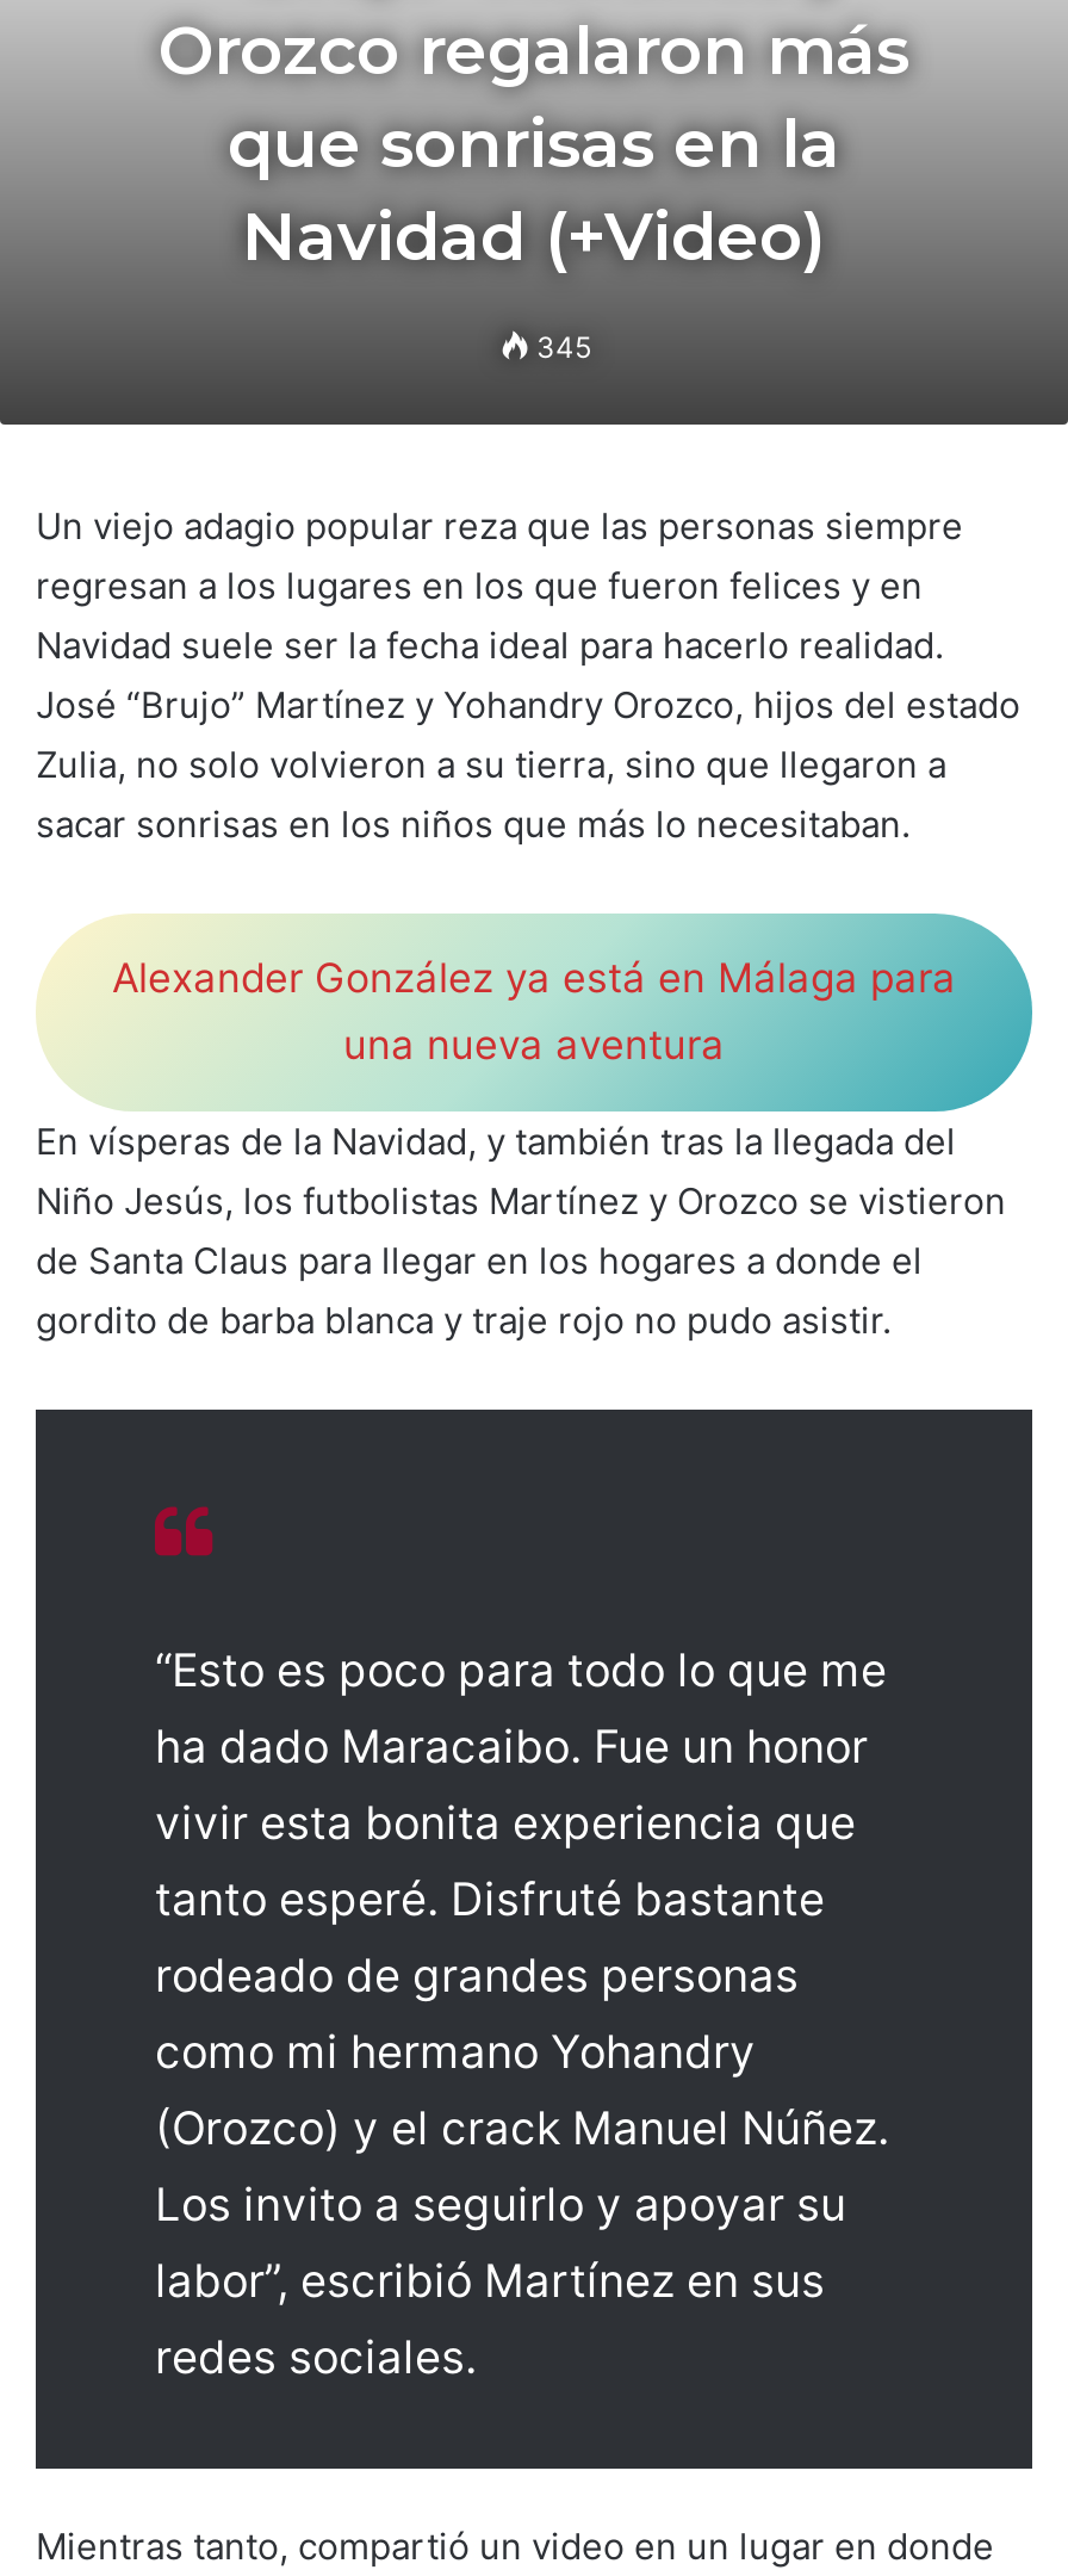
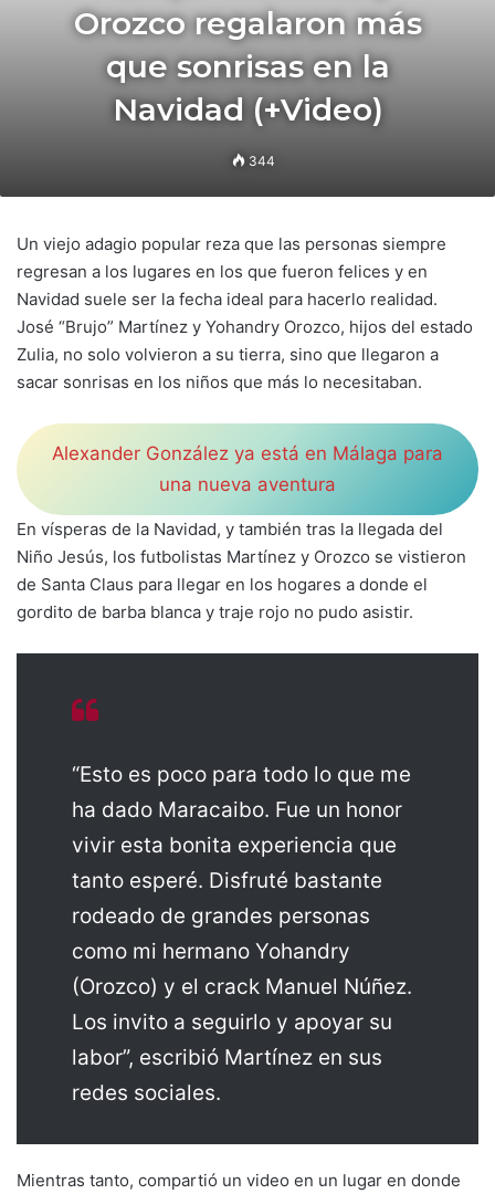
[529,329,591,365] 345 -> [245,153,275,169] 344

